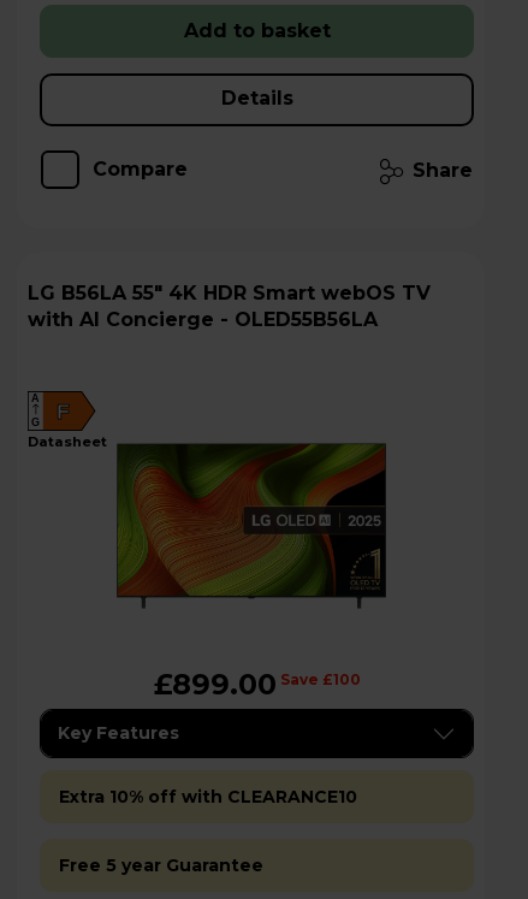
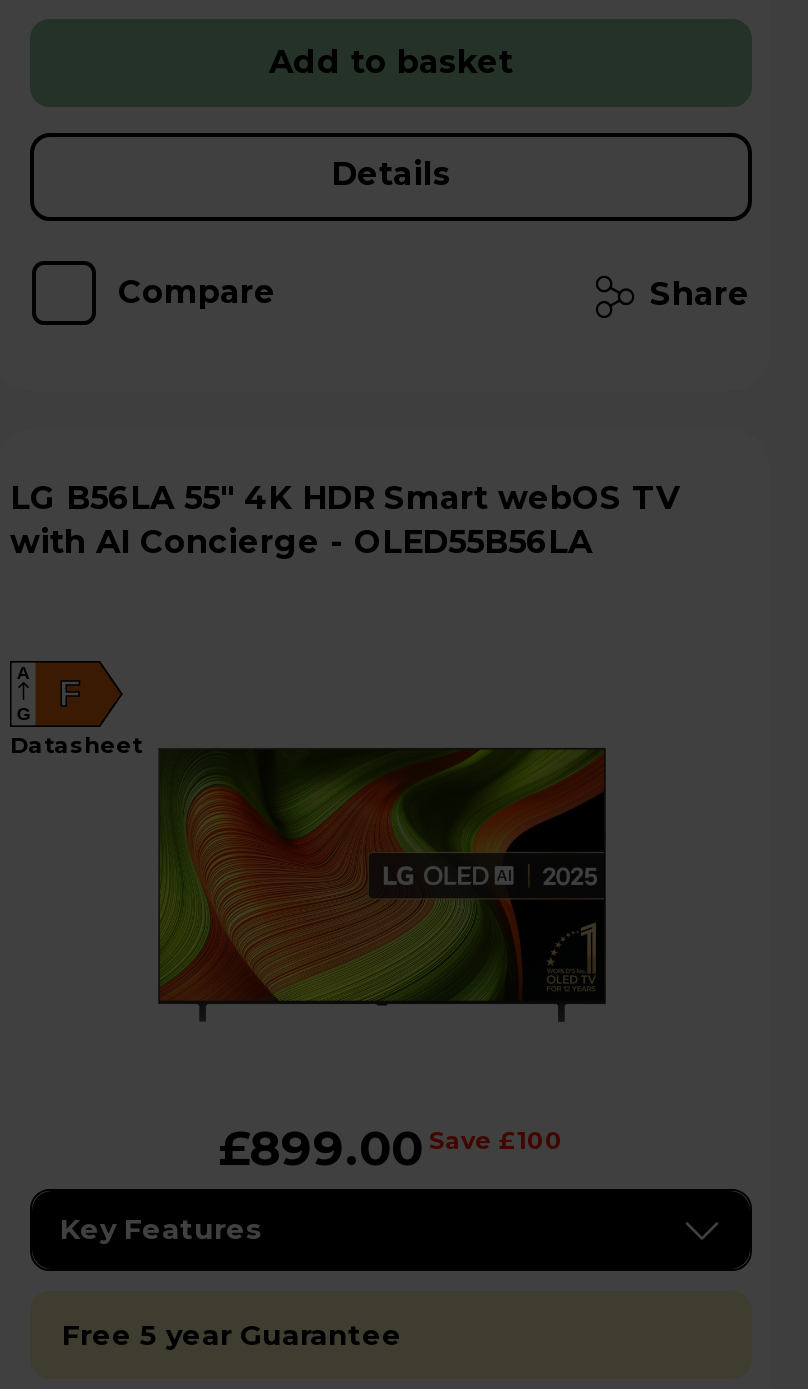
[59,786,357,808] Extra 10% off with CLEARANCE10 -> none

